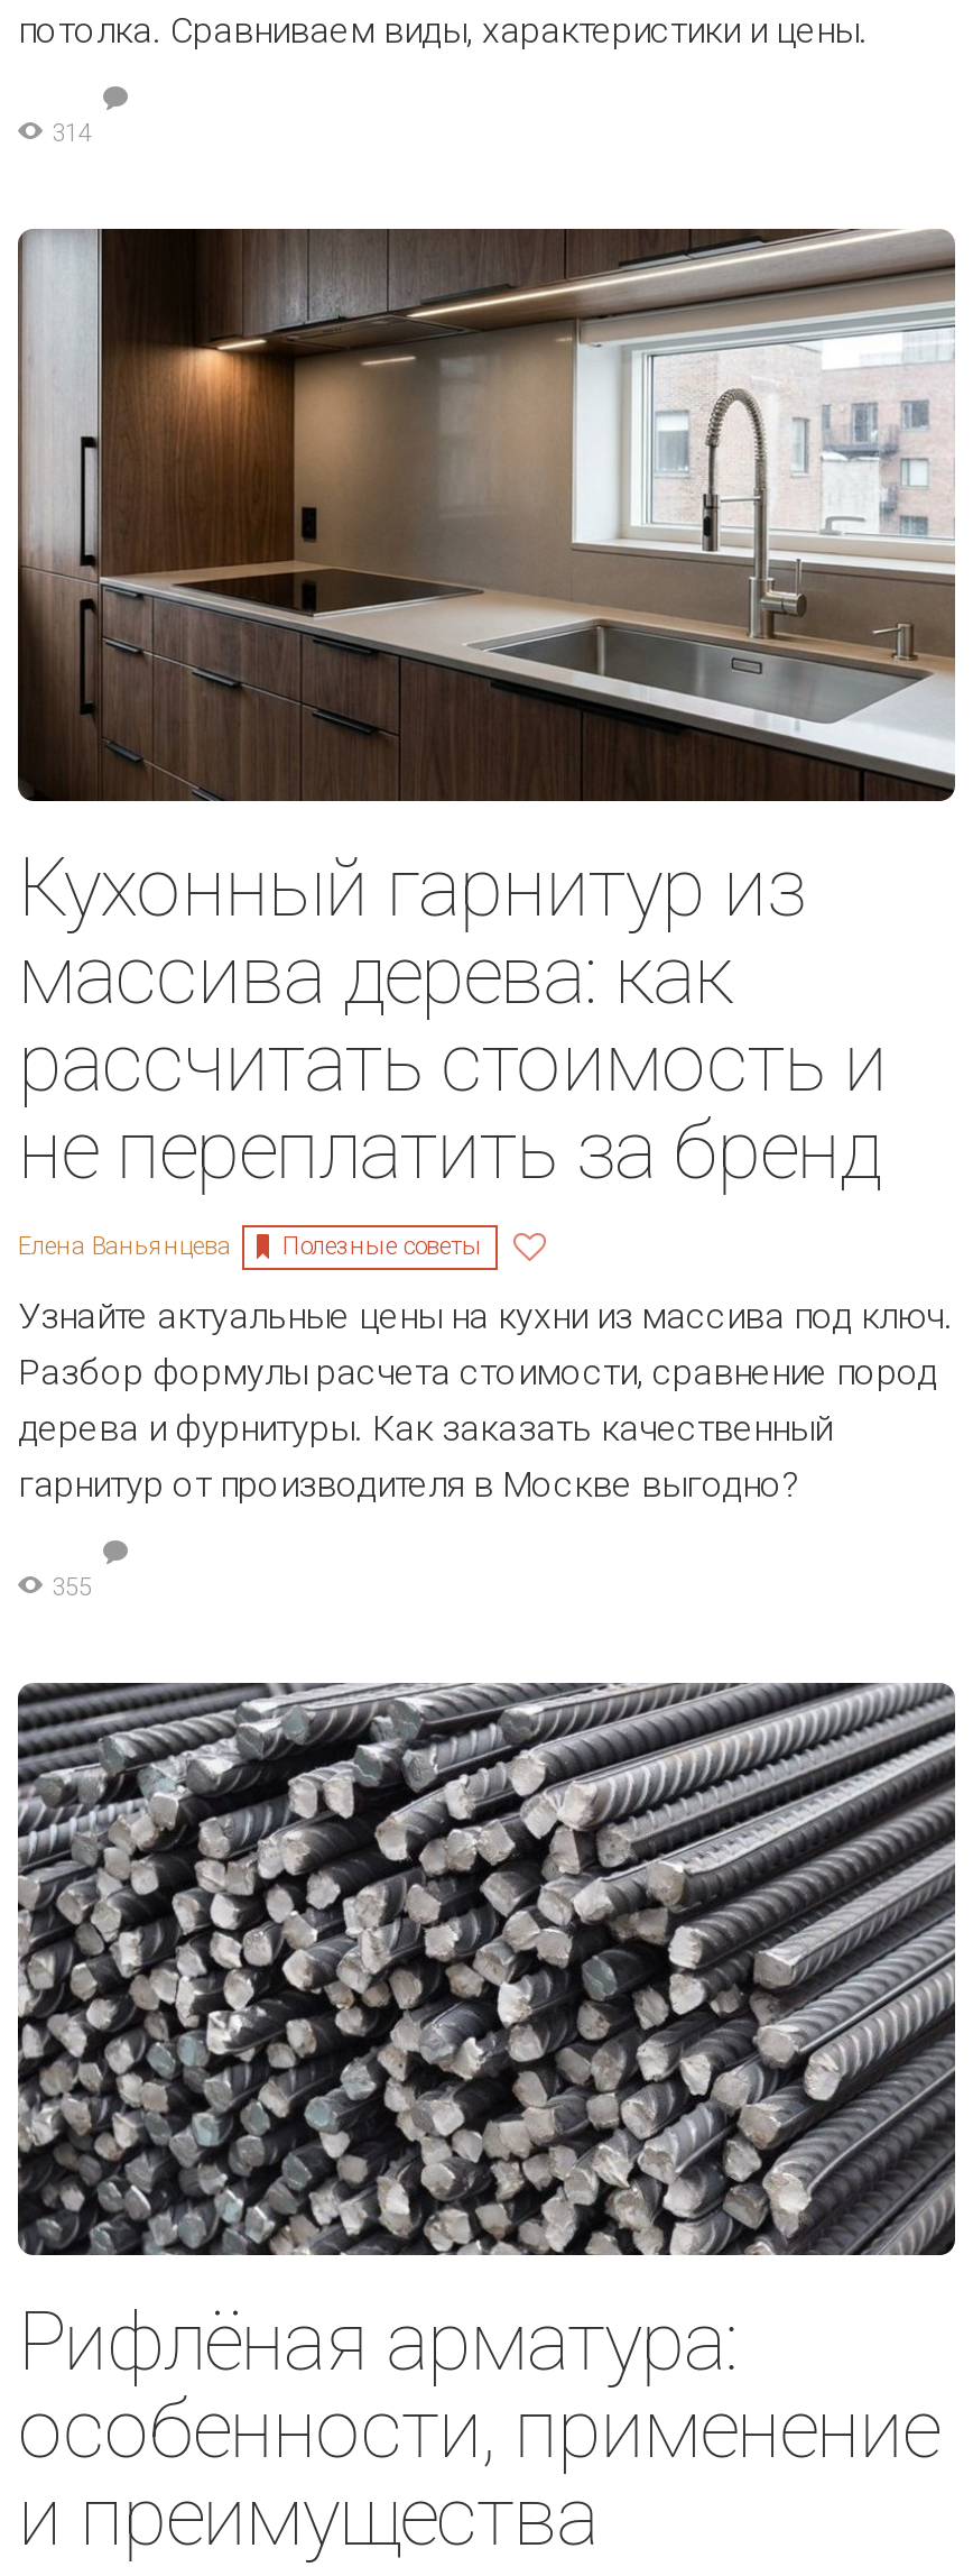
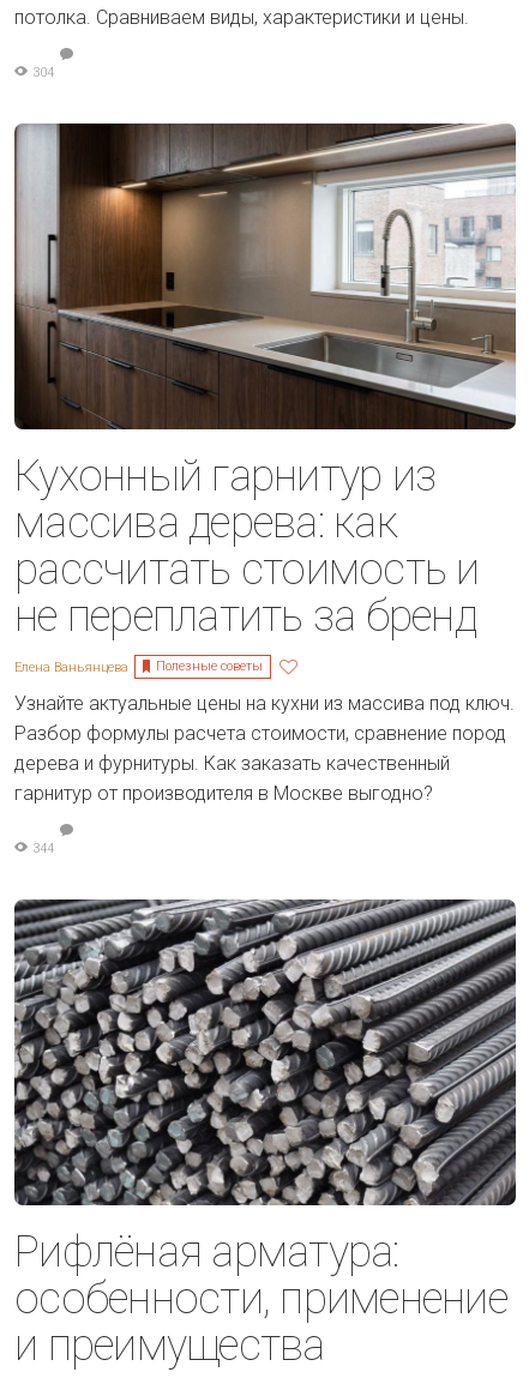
[52,120,92,149] 314 -> [32,65,54,80] 304
[52,1573,92,1602] 355 -> [32,841,54,857] 344

